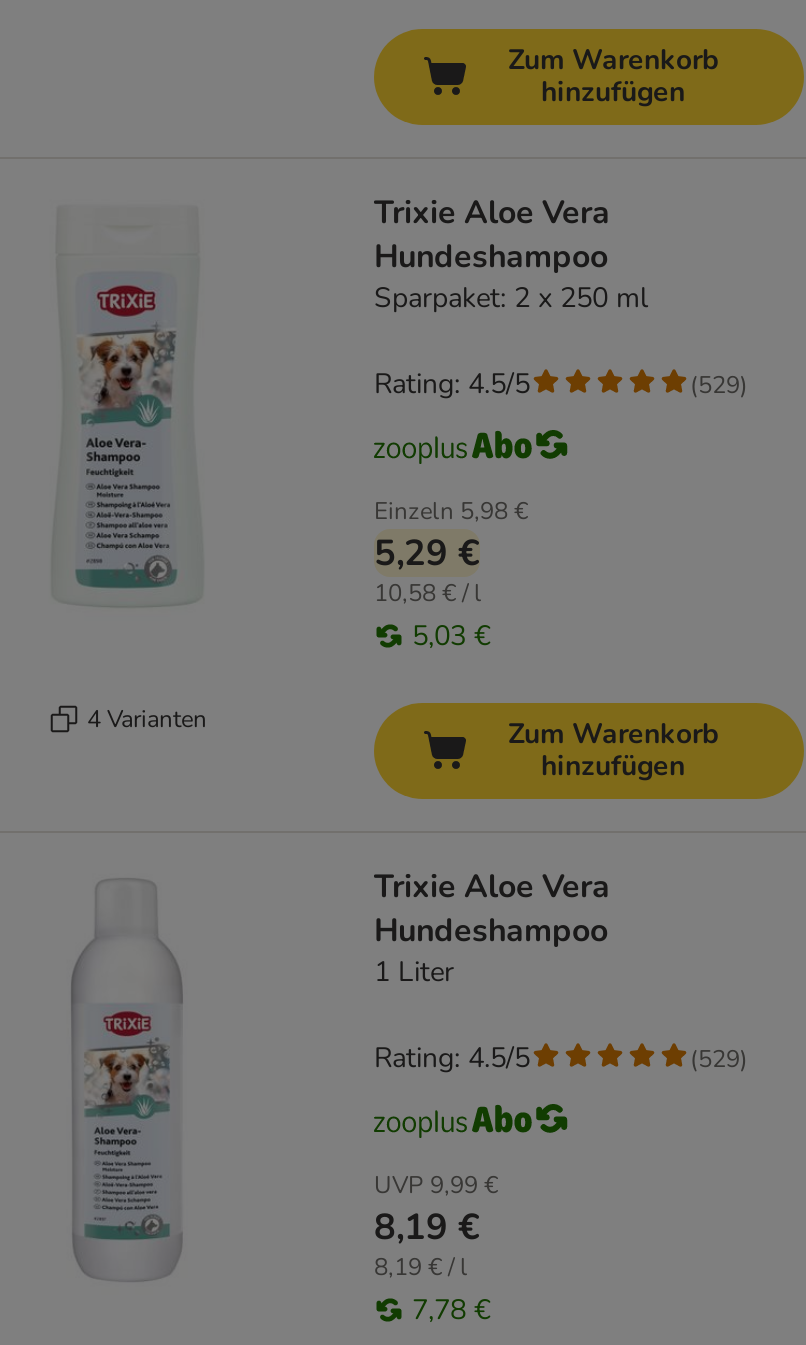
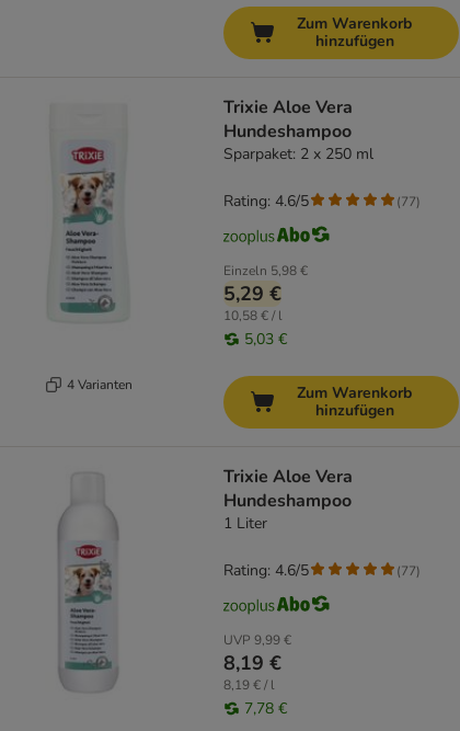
[374,365,530,403] Rating: 4.5/5 -> [223,191,309,212] Rating: 4.6/5
[690,368,748,400] (529) -> [396,192,421,210] (77)
[374,1039,530,1077] Rating: 4.5/5 -> [223,560,309,581] Rating: 4.6/5
[690,1042,748,1074] (529) -> [396,562,421,579] (77)

